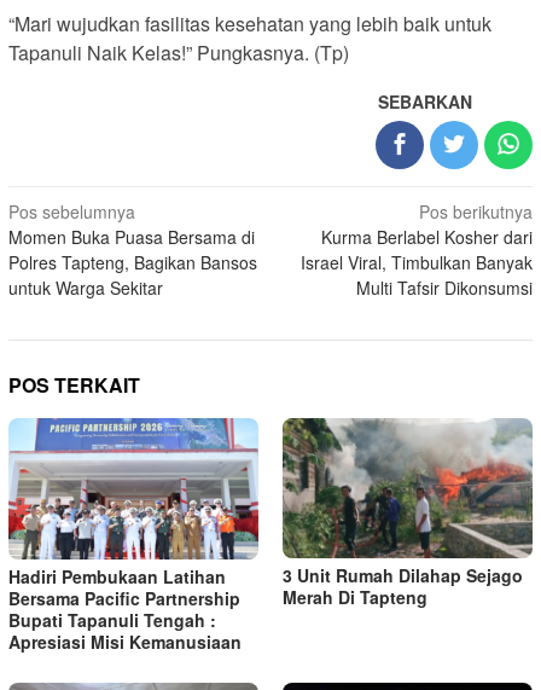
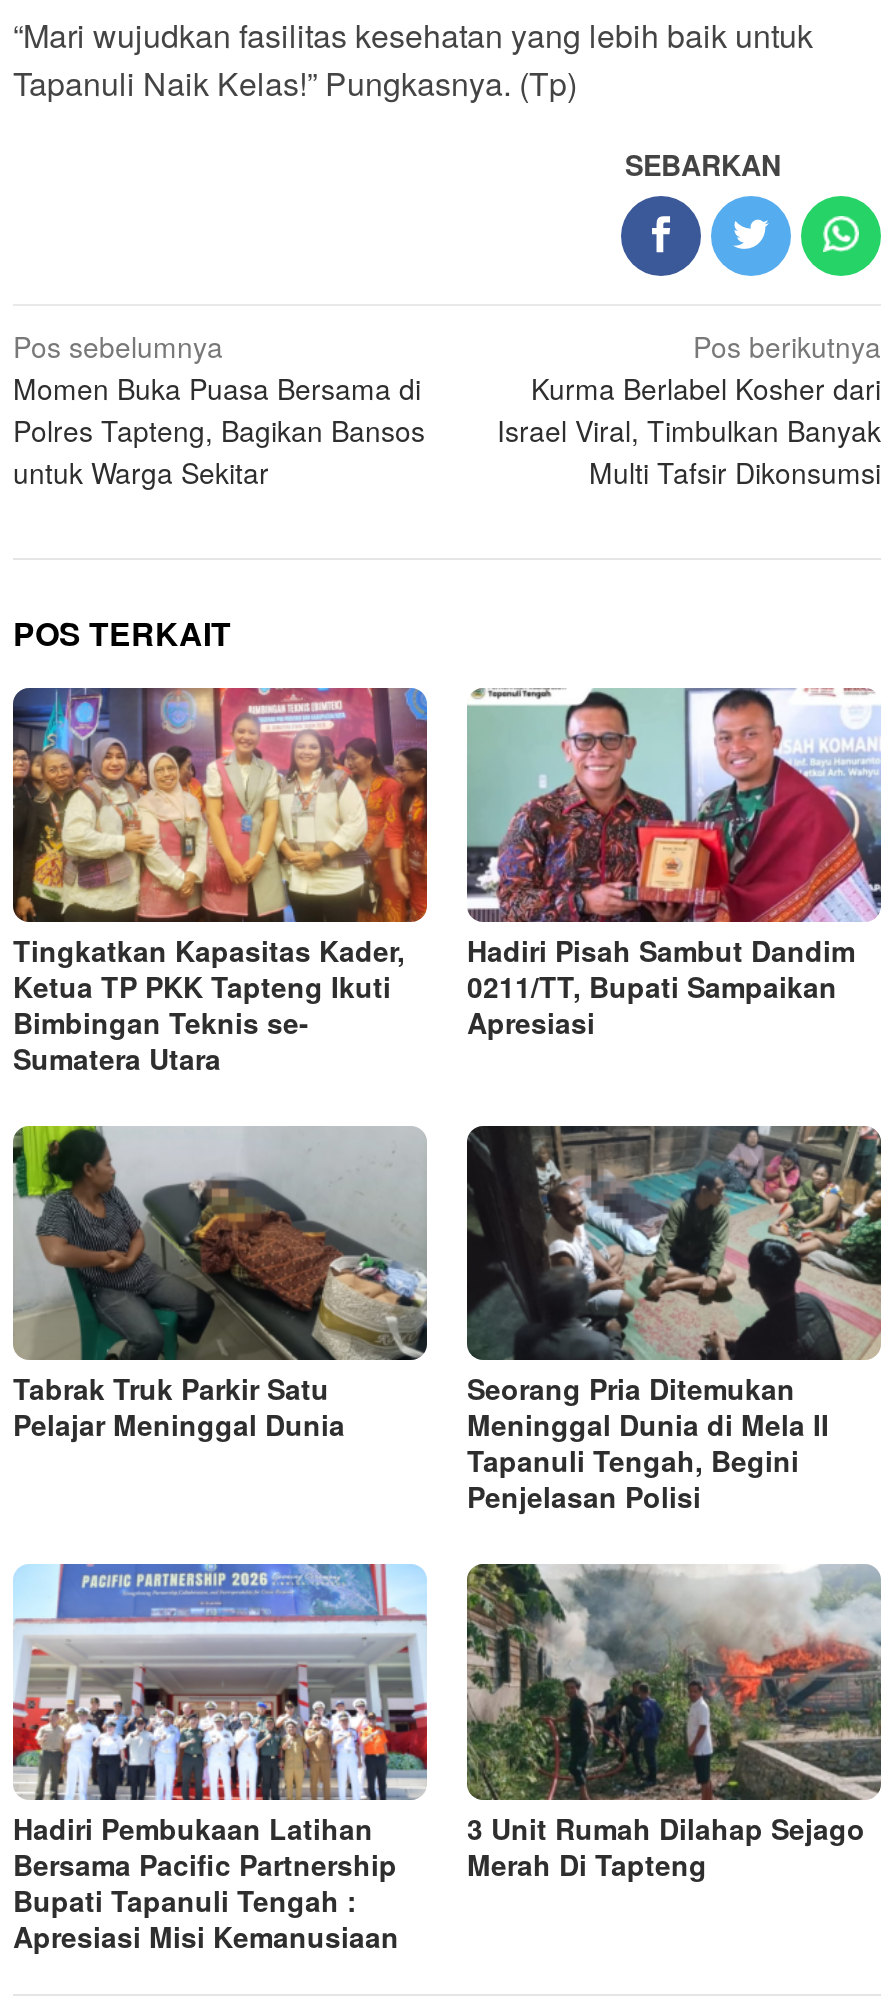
none -> [11,687,429,1078] [image] | Tingkatkan Kapasitas Kader, | Ketua TP PKK Tapteng Ikuti | Bimbingan Teknis se- | Sumatera Utara
none -> [13,1125,427,1445] [image] | Tabrak Truk Parkir Satu | Pelajar Meninggal Dunia
none -> [465,1125,883,1517] [image] | Seorang Pria Ditemukan | Meninggal Dunia di Mela II | Tapanuli Tengah, Begini | Penjelasan Polisi
none -> [467,687,881,1042] [image] | Hadiri Pisah Sambut Dandim | 0211/TT, Bupati Sampaikan | Apresiasi

